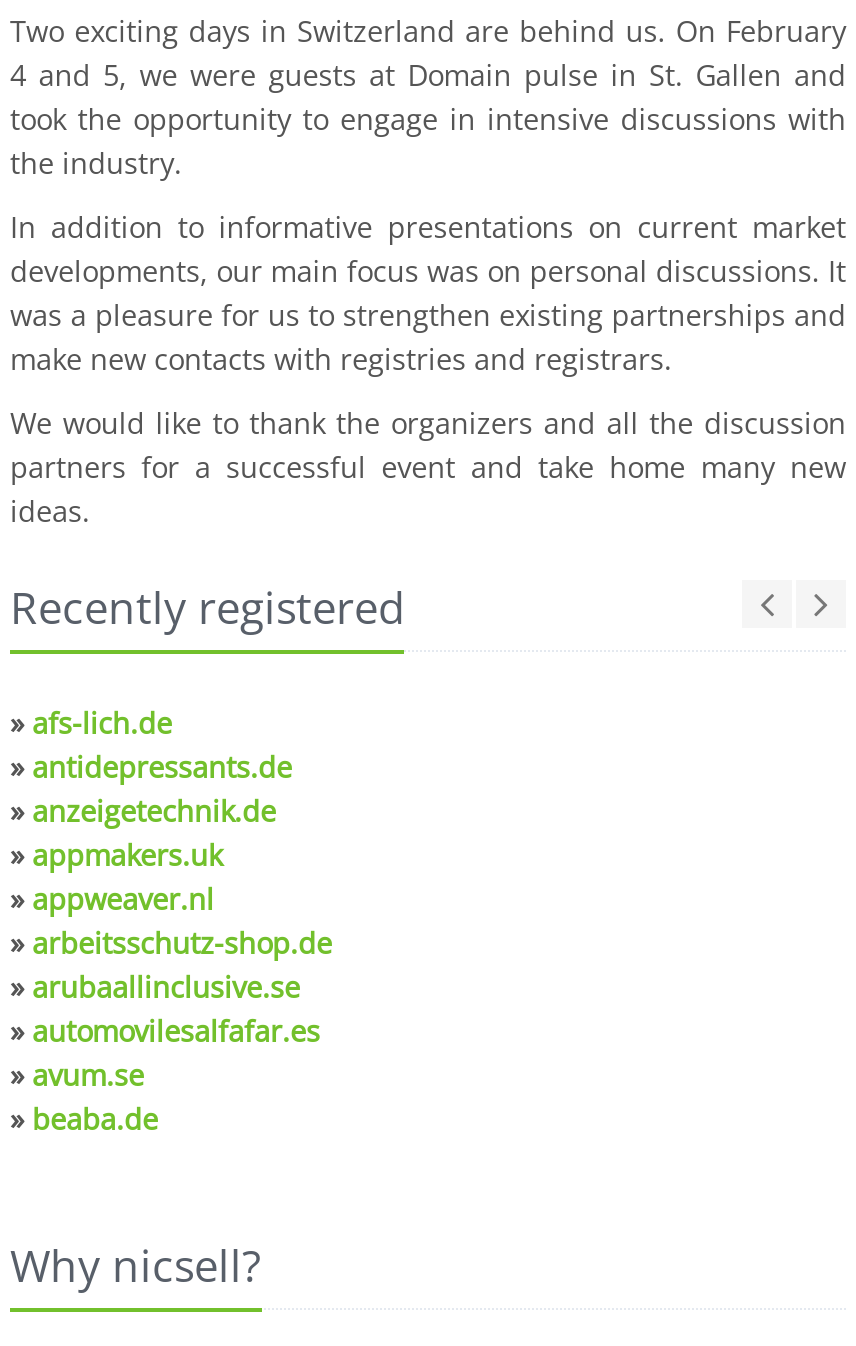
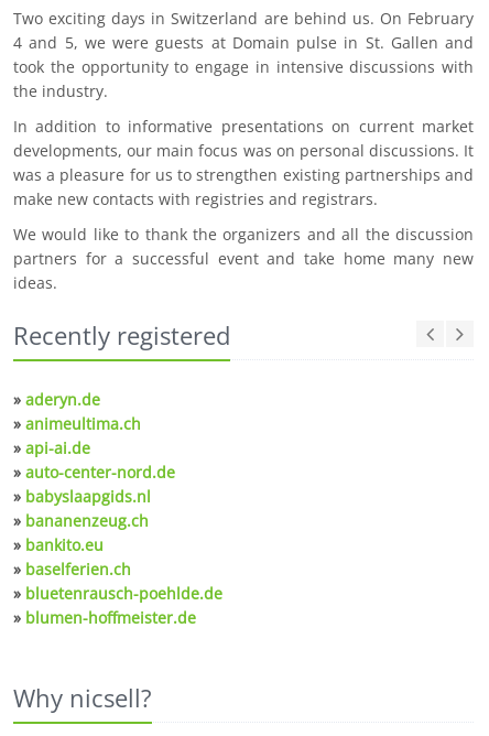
[10,704,332,1138] » afs-lich.de | » antidepressants.de | » anzeigetechnik.de | » appmakers.uk | » appweaver.nl | » arbeitsschutz-shop.de | » arubaallinclusive.se | » automovilesalfafar.es | » avum.se | » beaba.de -> [13,389,222,628] » aderyn.de | » animeultima.ch | » api-ai.de | » auto-center-nord.de | » babyslaapgids.nl | » bananenzeug.ch | » bankito.eu | » baselferien.ch | » bluetenrausch-poehlde.de | » blumen-hoffmeister.de

